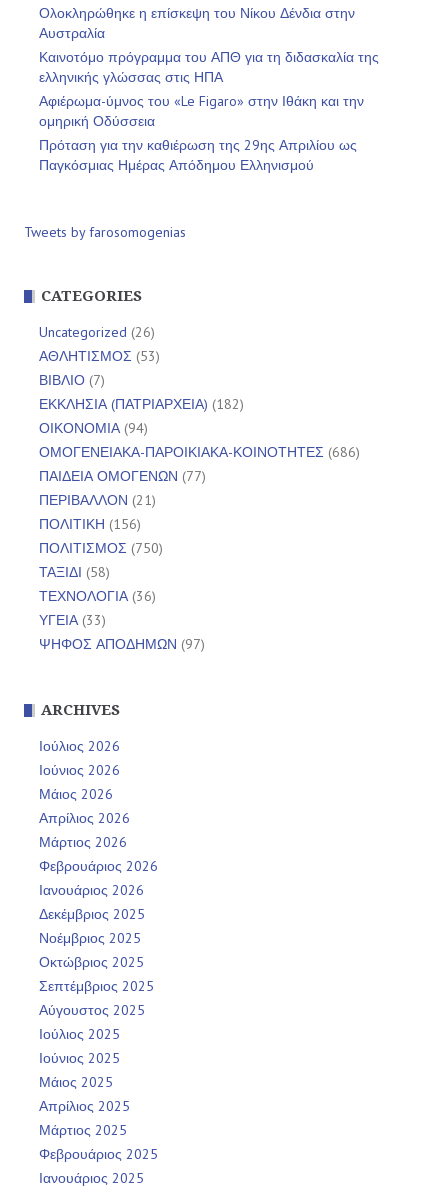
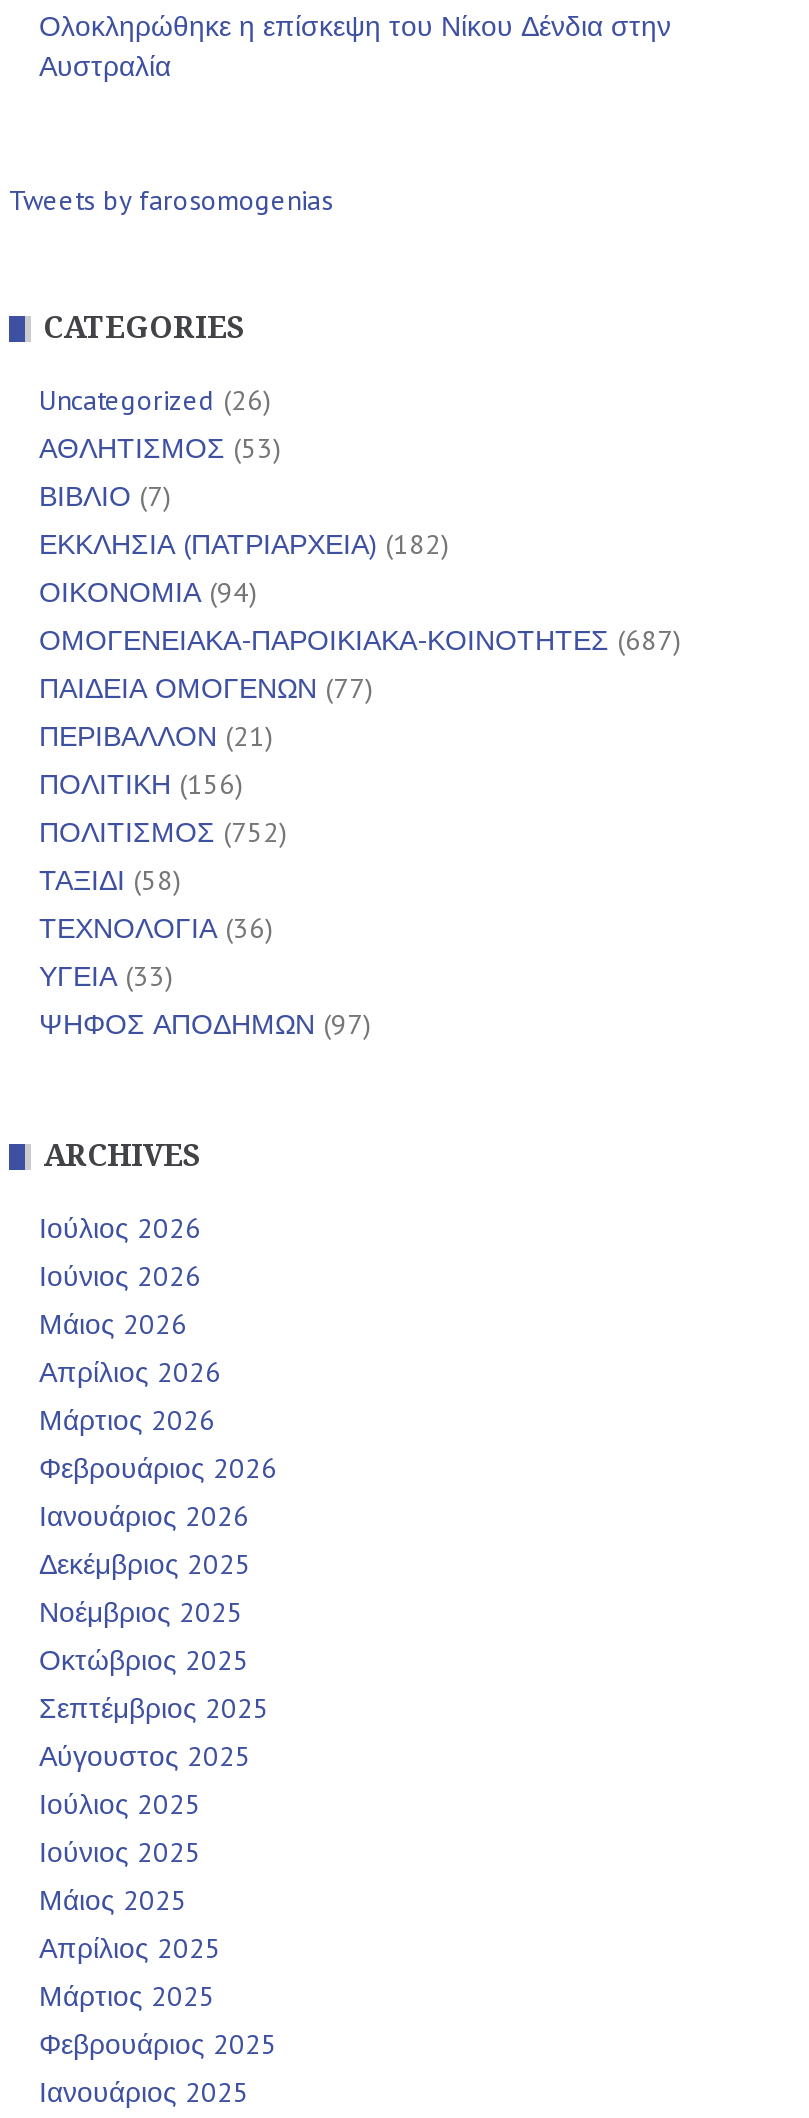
[39,48,379,174] Καινοτόμο πρόγραμμα του ΑΠΘ για τη διδασκαλία της | ελληνικής γλώσσας στις ΗΠΑ | Αφιέρωμα-ύμνος του «Le Figaro» στην Ιθάκη και την | ομηρική Οδύσσεια | Πρόταση για την καθιέρωση της 29ης Απριλίου ως | Παγκόσμιας Ημέρας Απόδημου Ελληνισμού -> none
[39,443,360,461] ΟΜΟΓΕΝΕΙΑΚΑ-ΠΑΡΟΙΚΙΑΚΑ-ΚΟΙΝΟΤΗΤΕΣ (686) -> [39,621,681,657] ΟΜΟΓΕΝΕΙΑΚΑ-ΠΑΡΟΙΚΙΑΚΑ-ΚΟΙΝΟΤΗΤΕΣ (687)
[39,539,163,557] ΠΟΛΙΤΙΣΜΟΣ (750) -> [39,813,287,849] ΠΟΛΙΤΙΣΜΟΣ (752)

